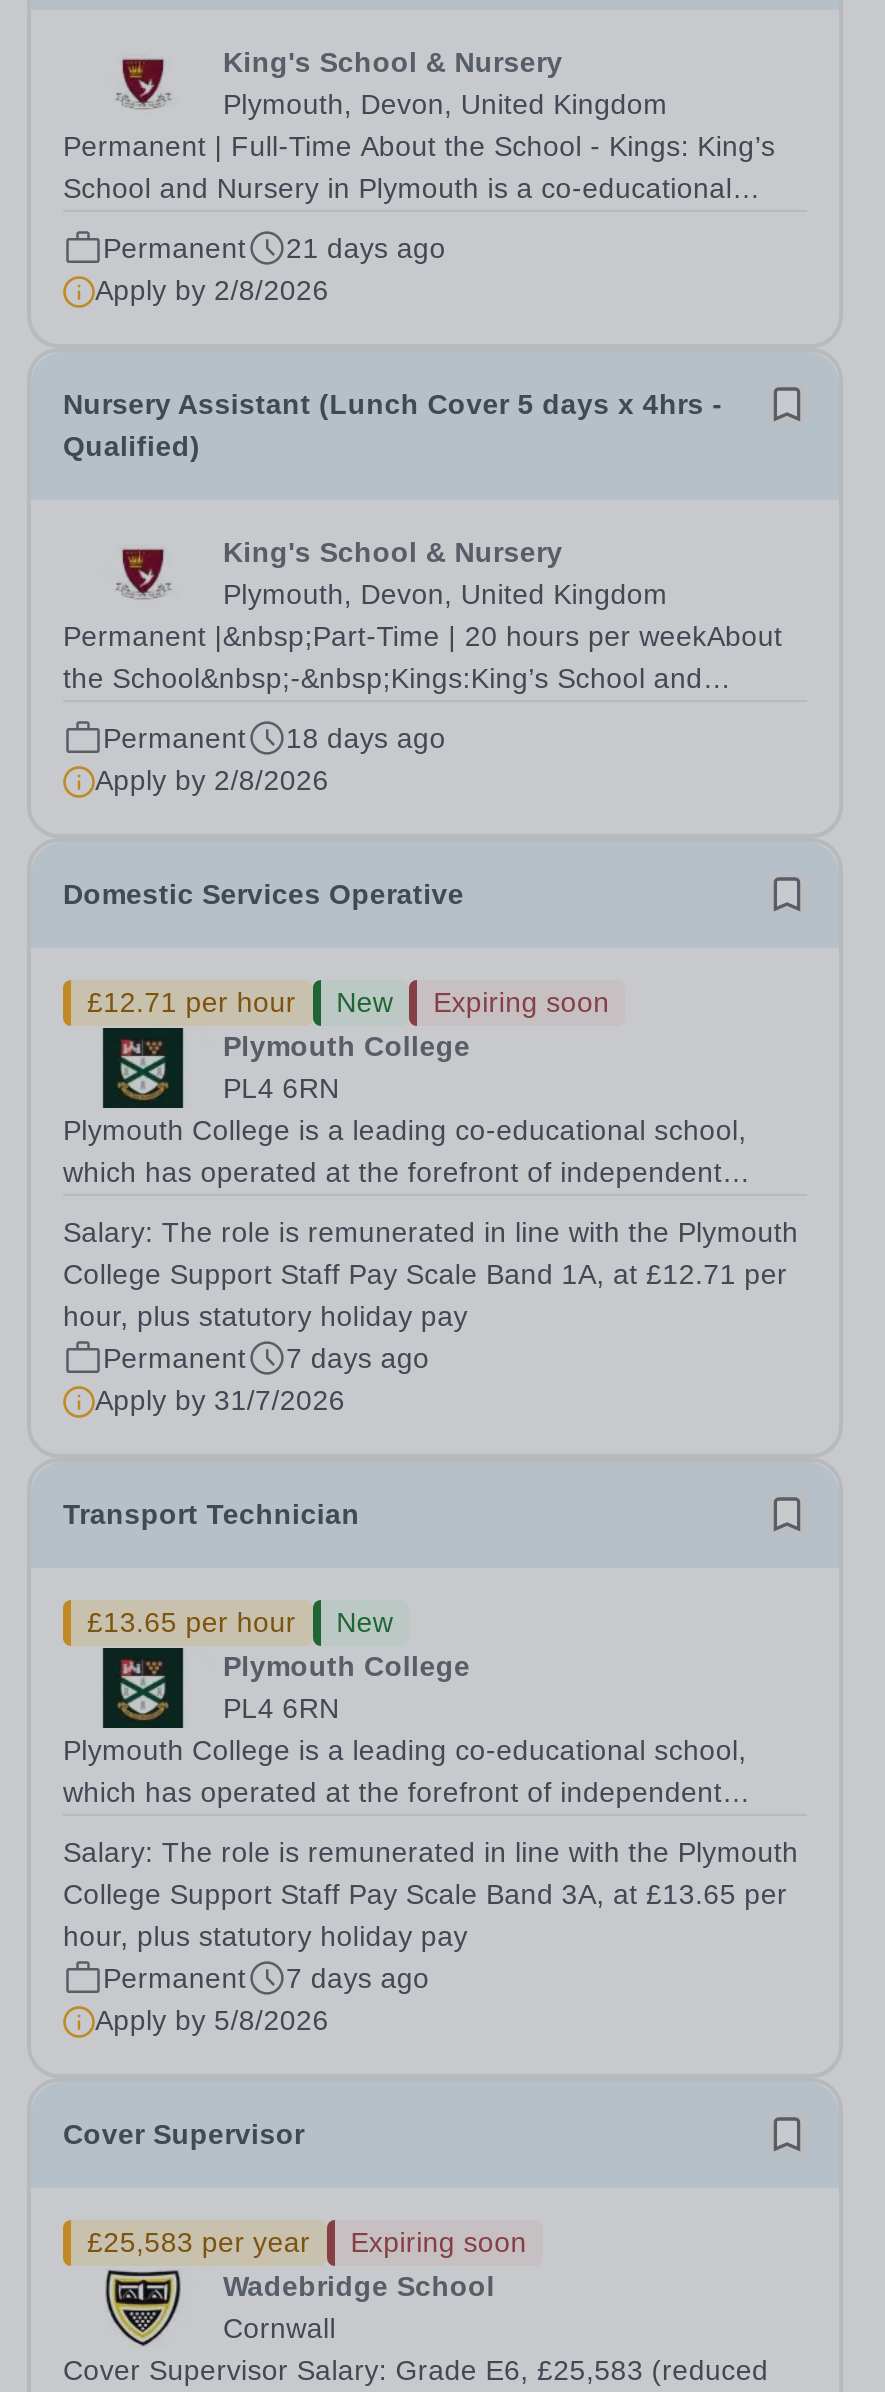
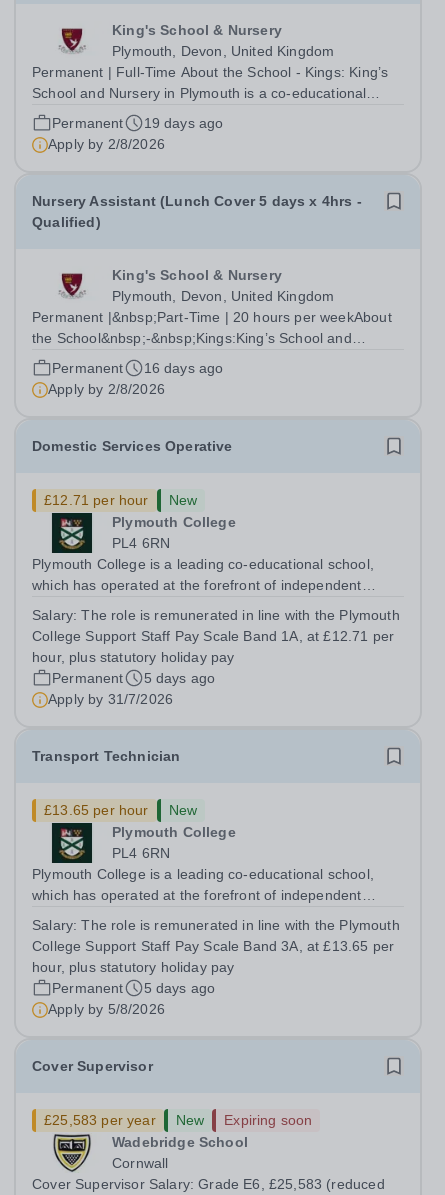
[103,232,446,264] Permanent 21 days ago -> [52,115,223,131] Permanent 19 days ago
[103,722,446,754] Permanent 18 days ago -> [52,360,223,376] Permanent 16 days ago
[433,986,610,1018] Expiring soon -> none
[103,1342,429,1374] Permanent 7 days ago -> [52,670,215,686] Permanent 5 days ago
[103,1962,429,1994] Permanent 7 days ago -> [52,980,215,996] Permanent 5 days ago
none -> [176,1112,204,1128] New

